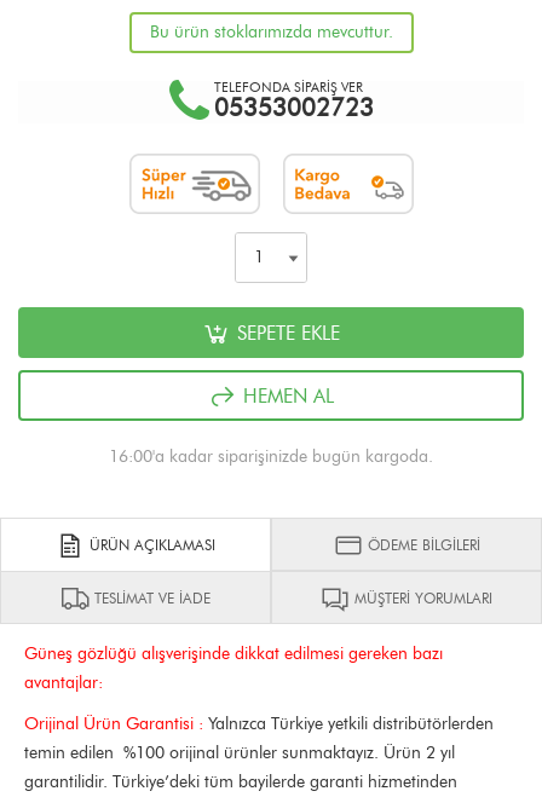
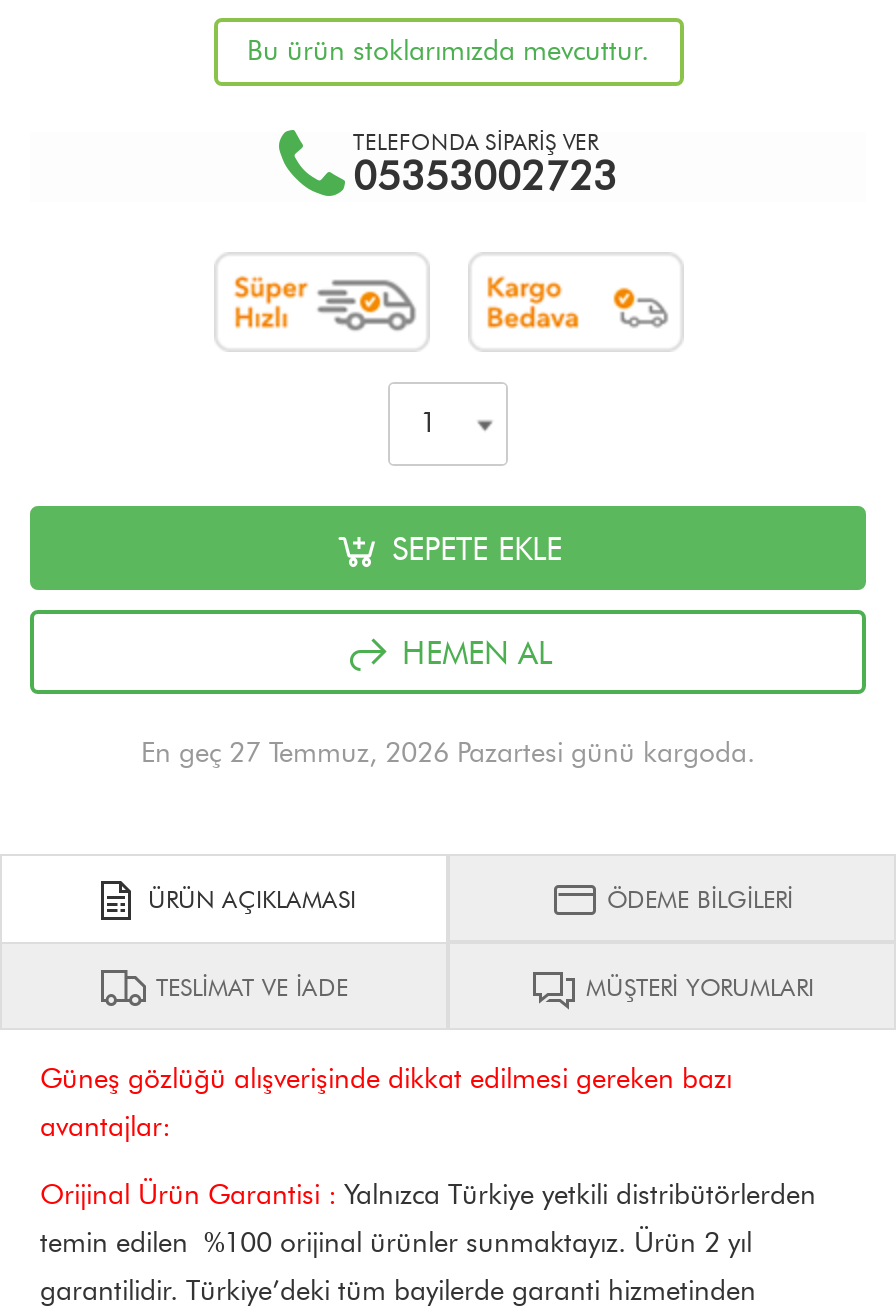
[109,446,433,467] 16:00'a kadar siparişinizde bugün kargoda. -> [141,736,755,770] En geç 27 Temmuz, 2026 Pazartesi günü kargoda.

